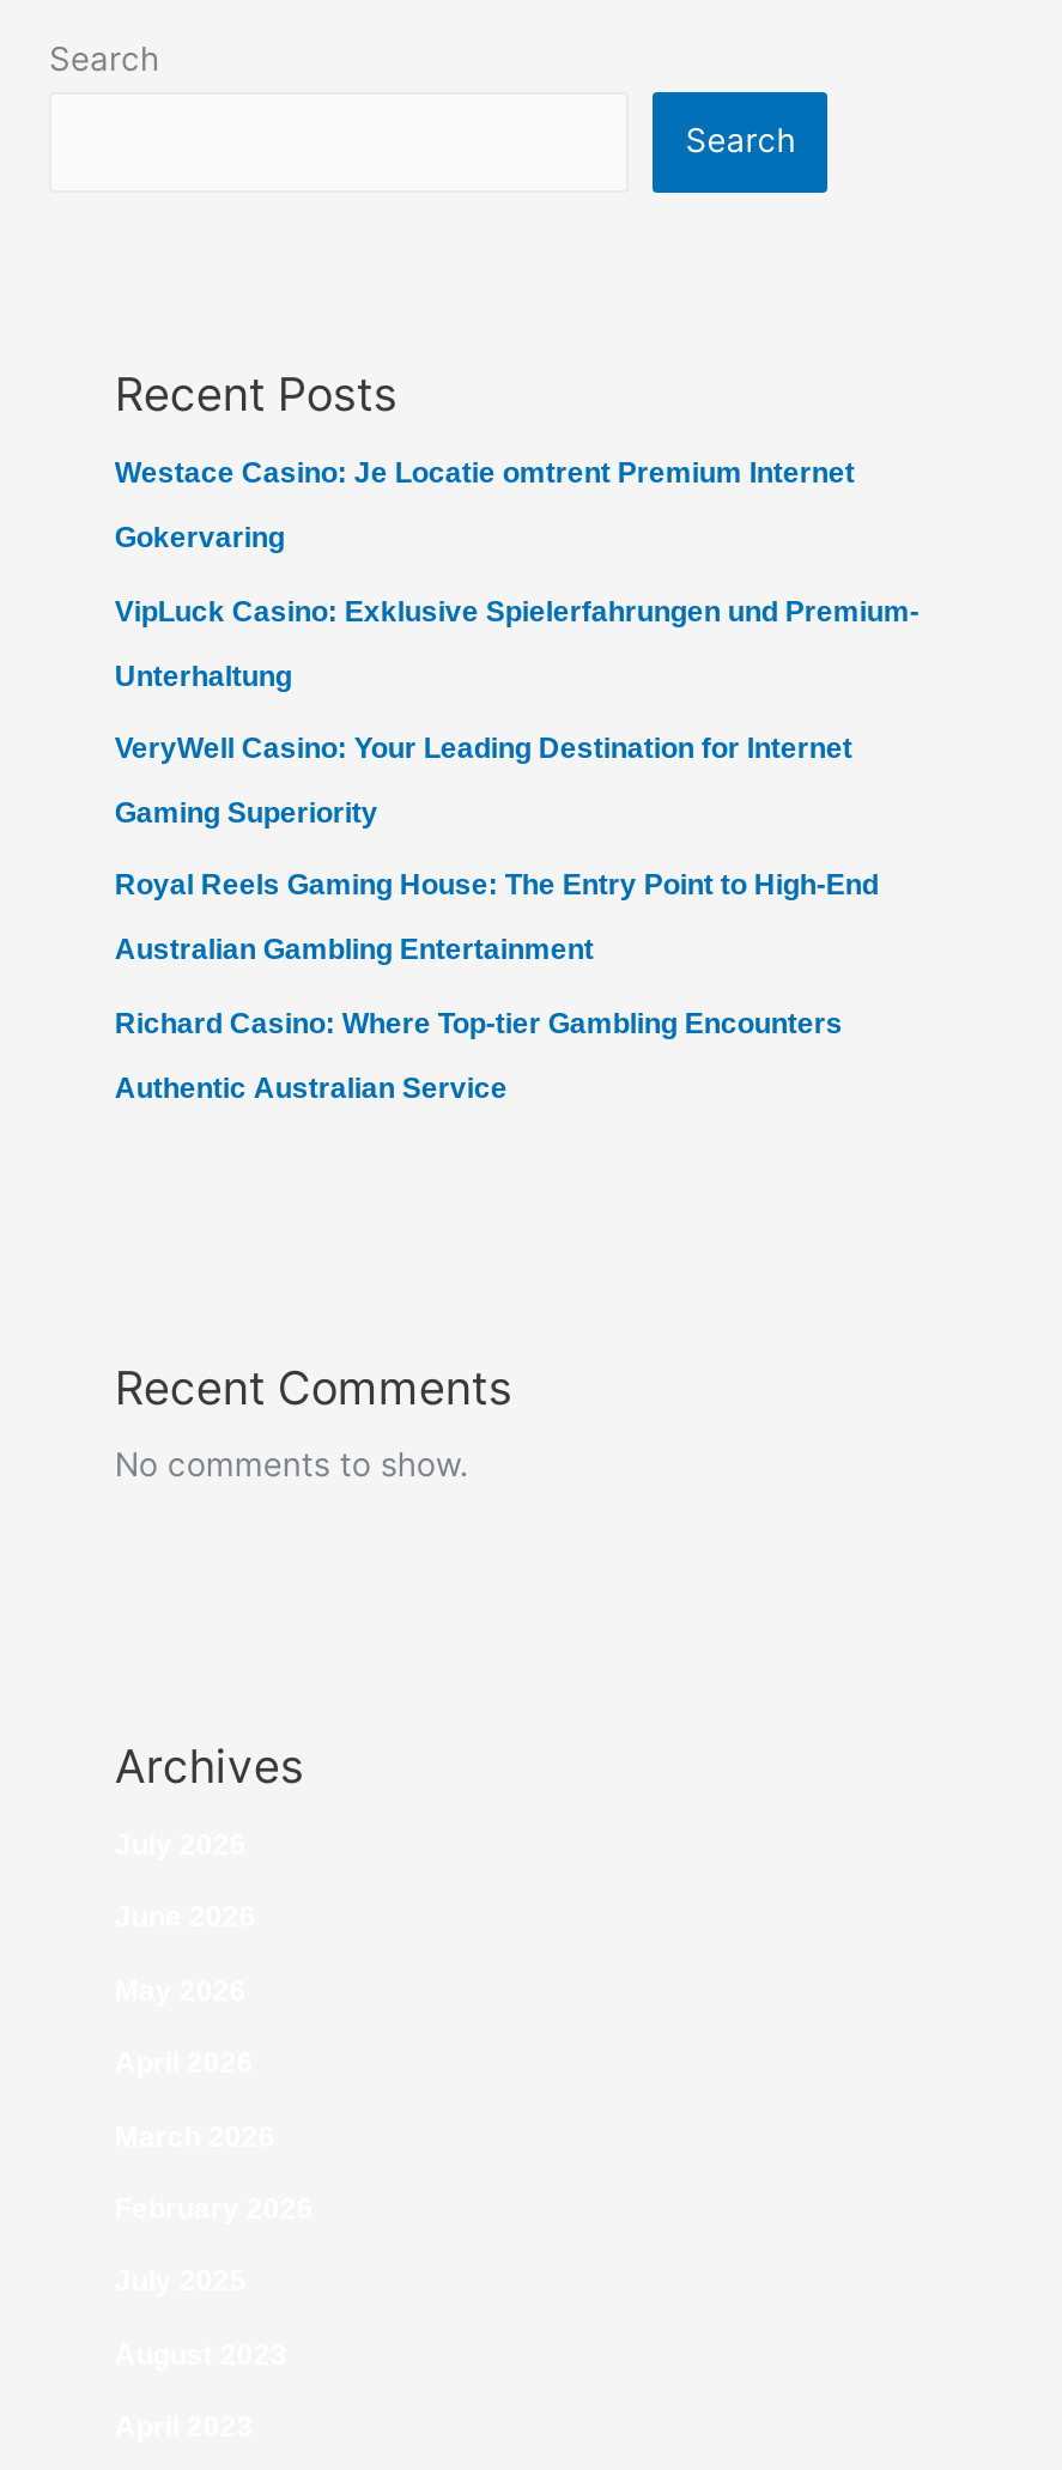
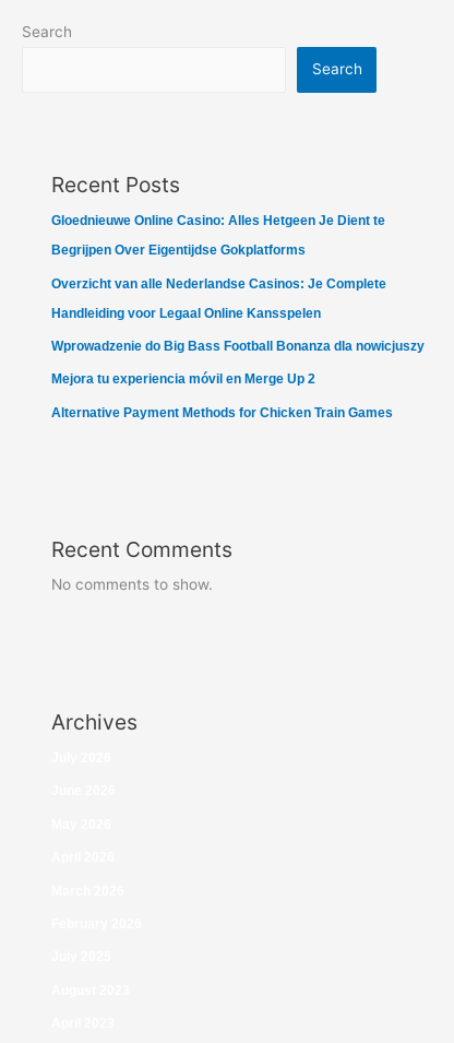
[115,457,919,1105] Westace Casino: Je Locatie omtrent Premium Internet | Gokervaring | VipLuck Casino: Exklusive Spielerfahrungen und Premium- | Unterhaltung | VeryWell Casino: Your Leading Destination for Internet | Gaming Superiority | Royal Reels Gaming House: The Entry Point to High-End | Australian Gambling Entertainment | Richard Casino: Where Top-tier Gambling Encounters | Authentic Australian Service -> [52,213,425,420] Gloednieuwe Online Casino: Alles Hetgeen Je Dient te | Begrijpen Over Eigentijdse Gokplatforms | Overzicht van alle Nederlandse Casinos: Je Complete | Handleiding voor Legaal Online Kansspelen | Wprowadzenie do Big Bass Football Bonanza dla nowicjuszy | Mejora tu experiencia móvil en Merge Up 2 | Alternative Payment Methods for Chicken Train Games

